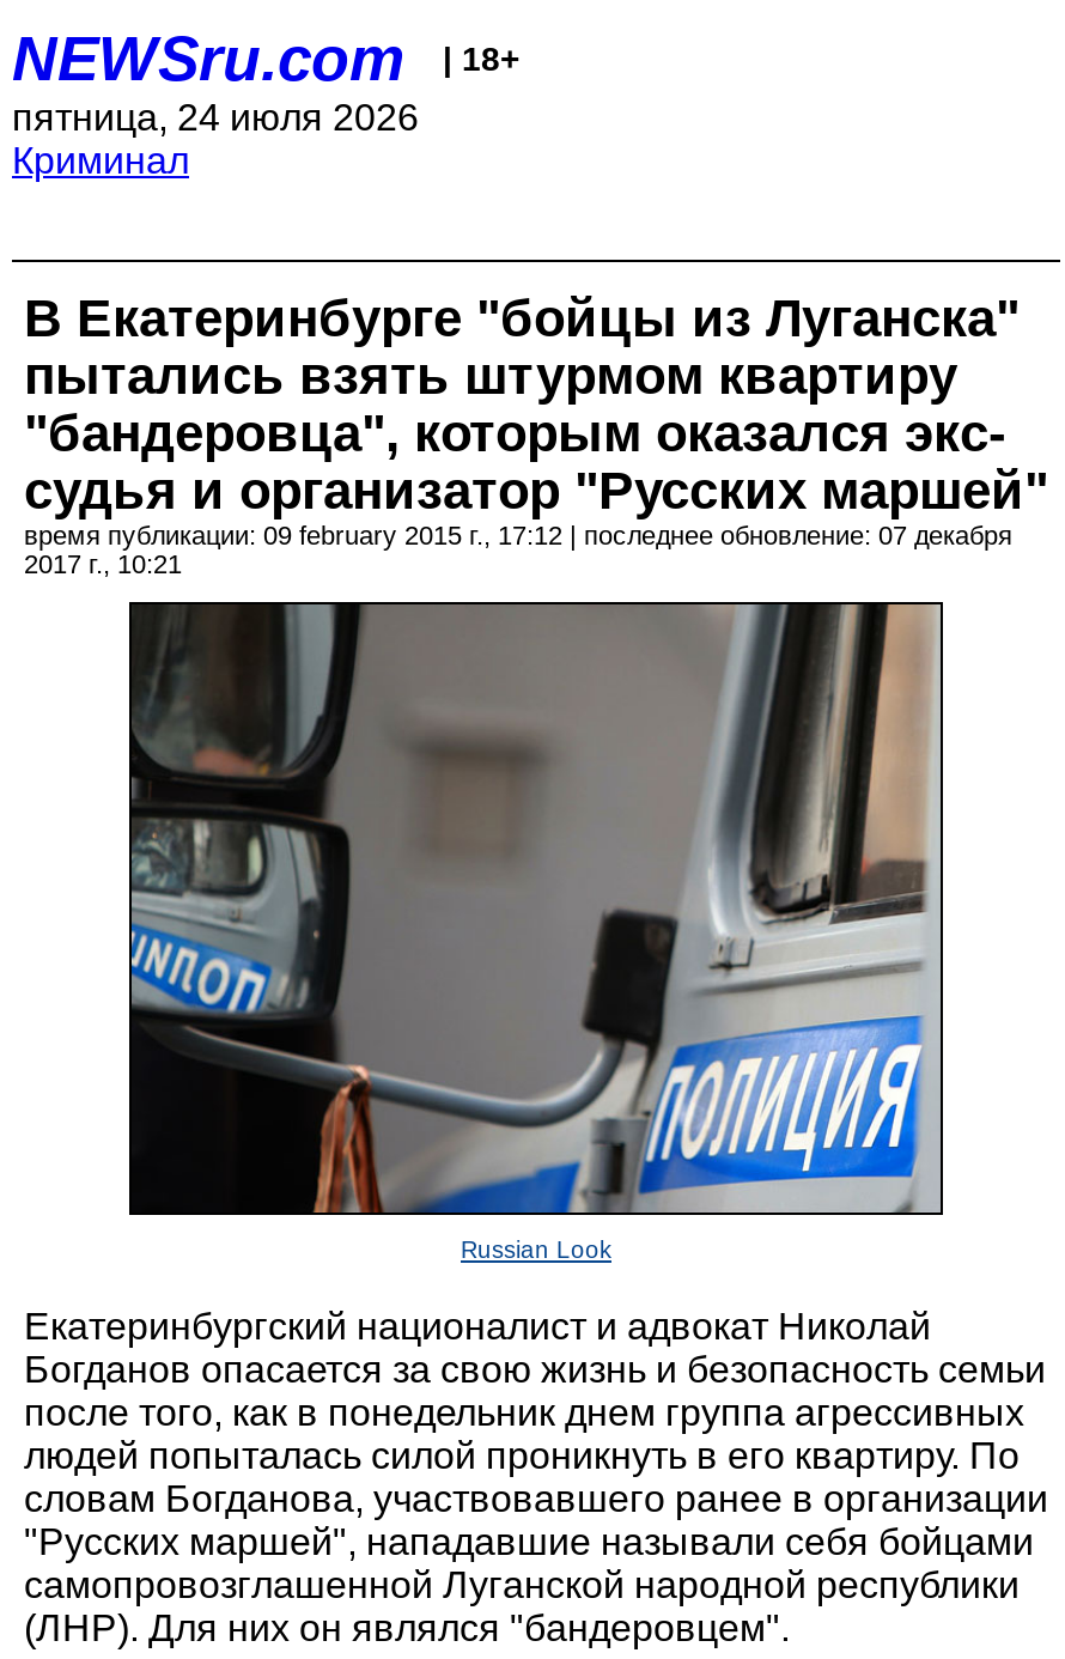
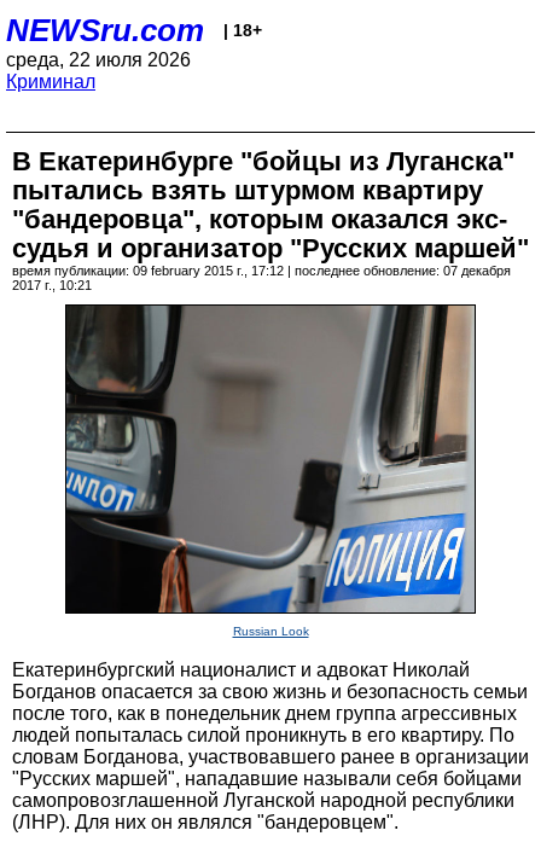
[12,97,419,138] пятница, 24 июля 2026 -> [6,50,191,70] среда, 22 июля 2026

